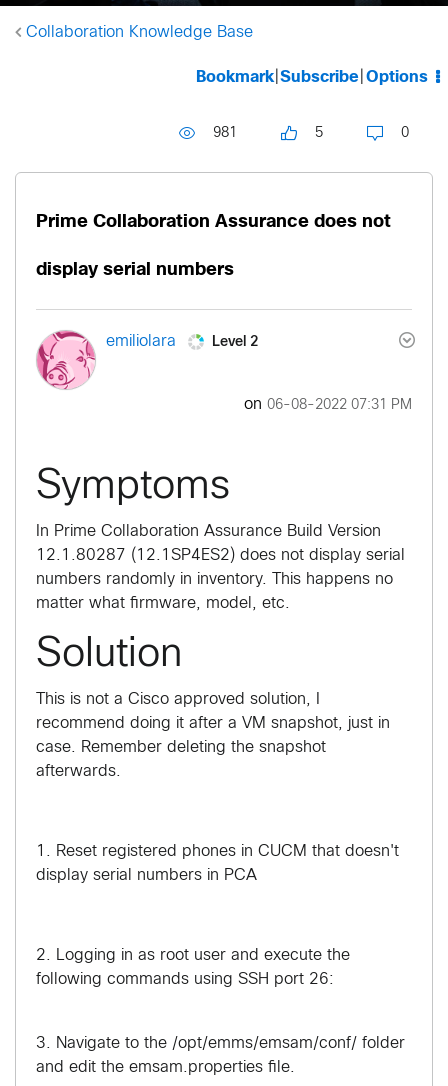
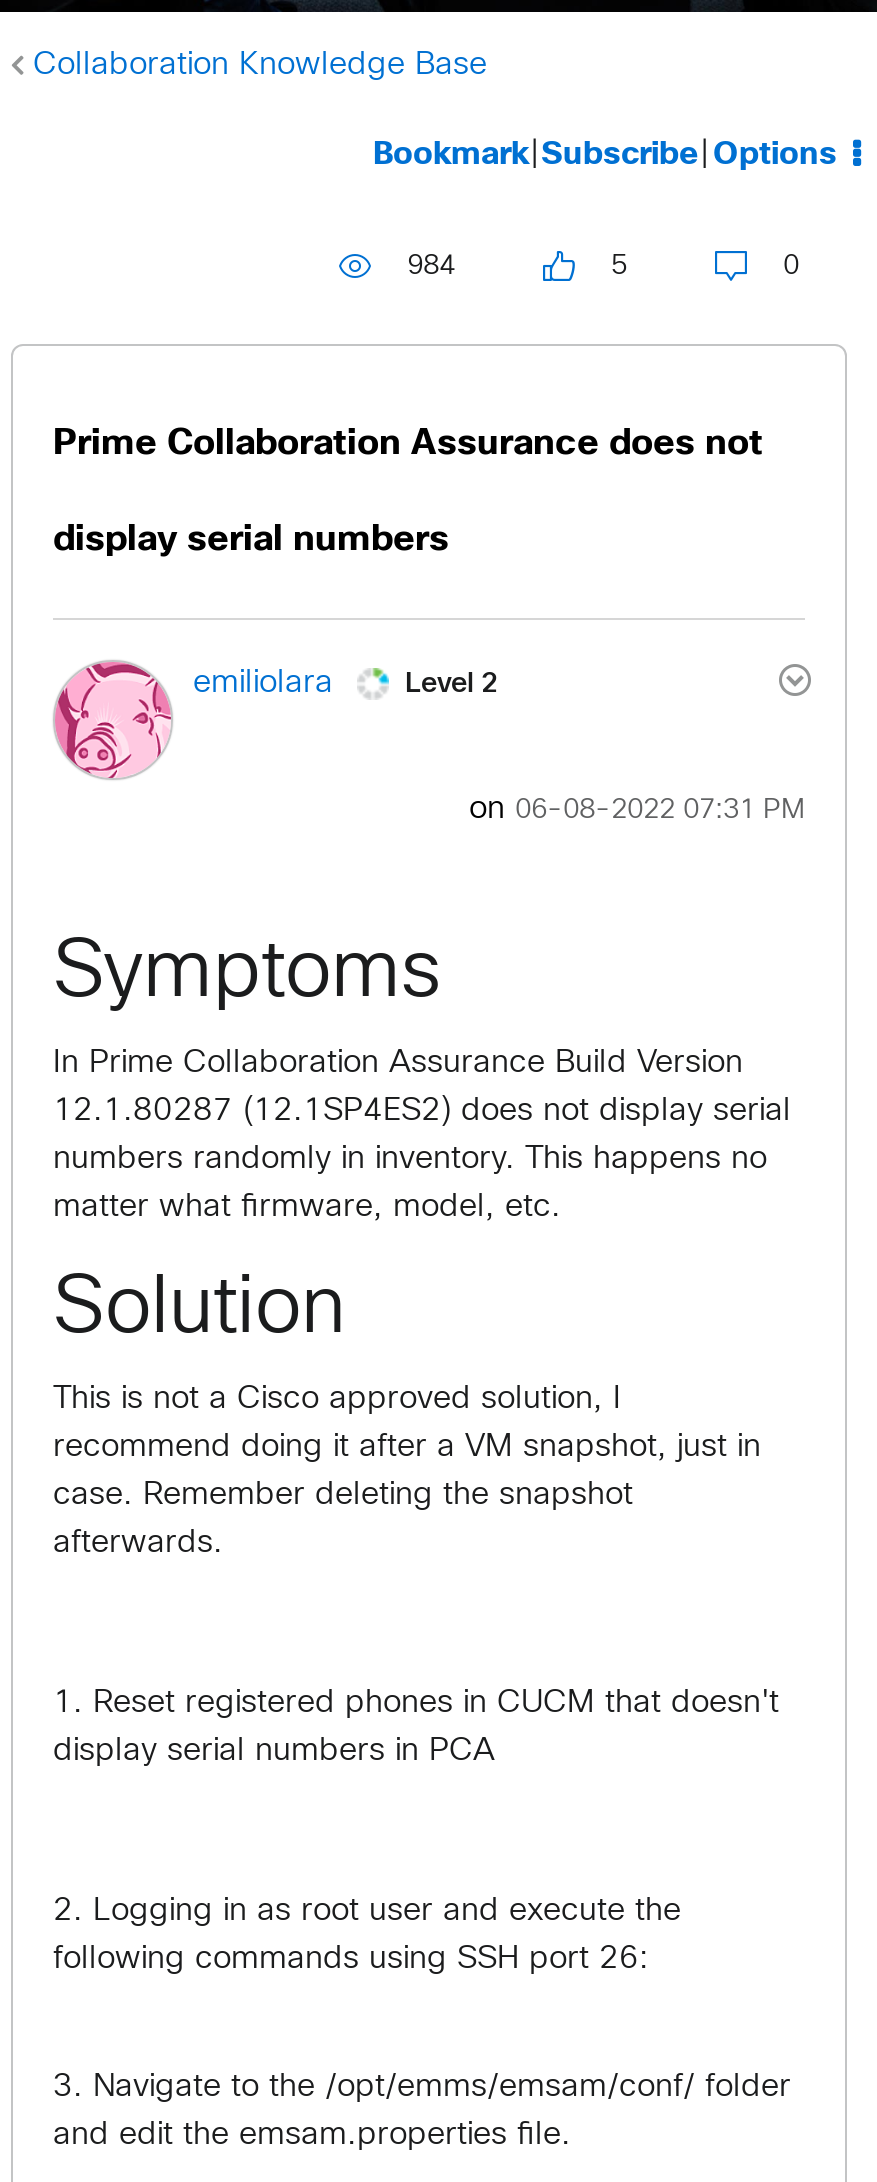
[213,127,237,140] 981 -> [407,254,455,280] 984

